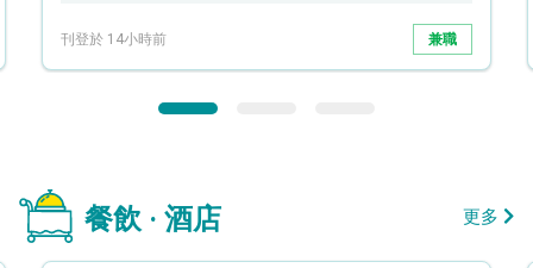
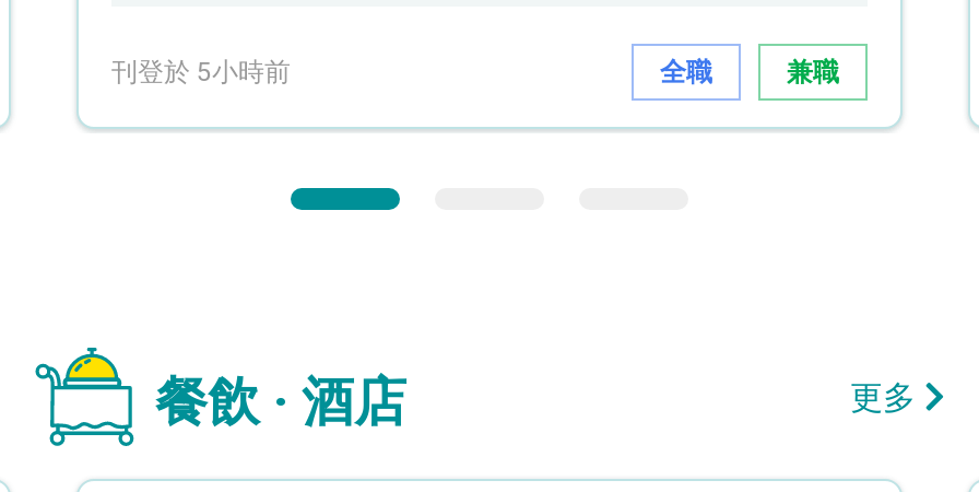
[61,30,167,47] 刊登於 14小時前 -> [111,56,712,86] 刊登於 5小時前 | 全職

